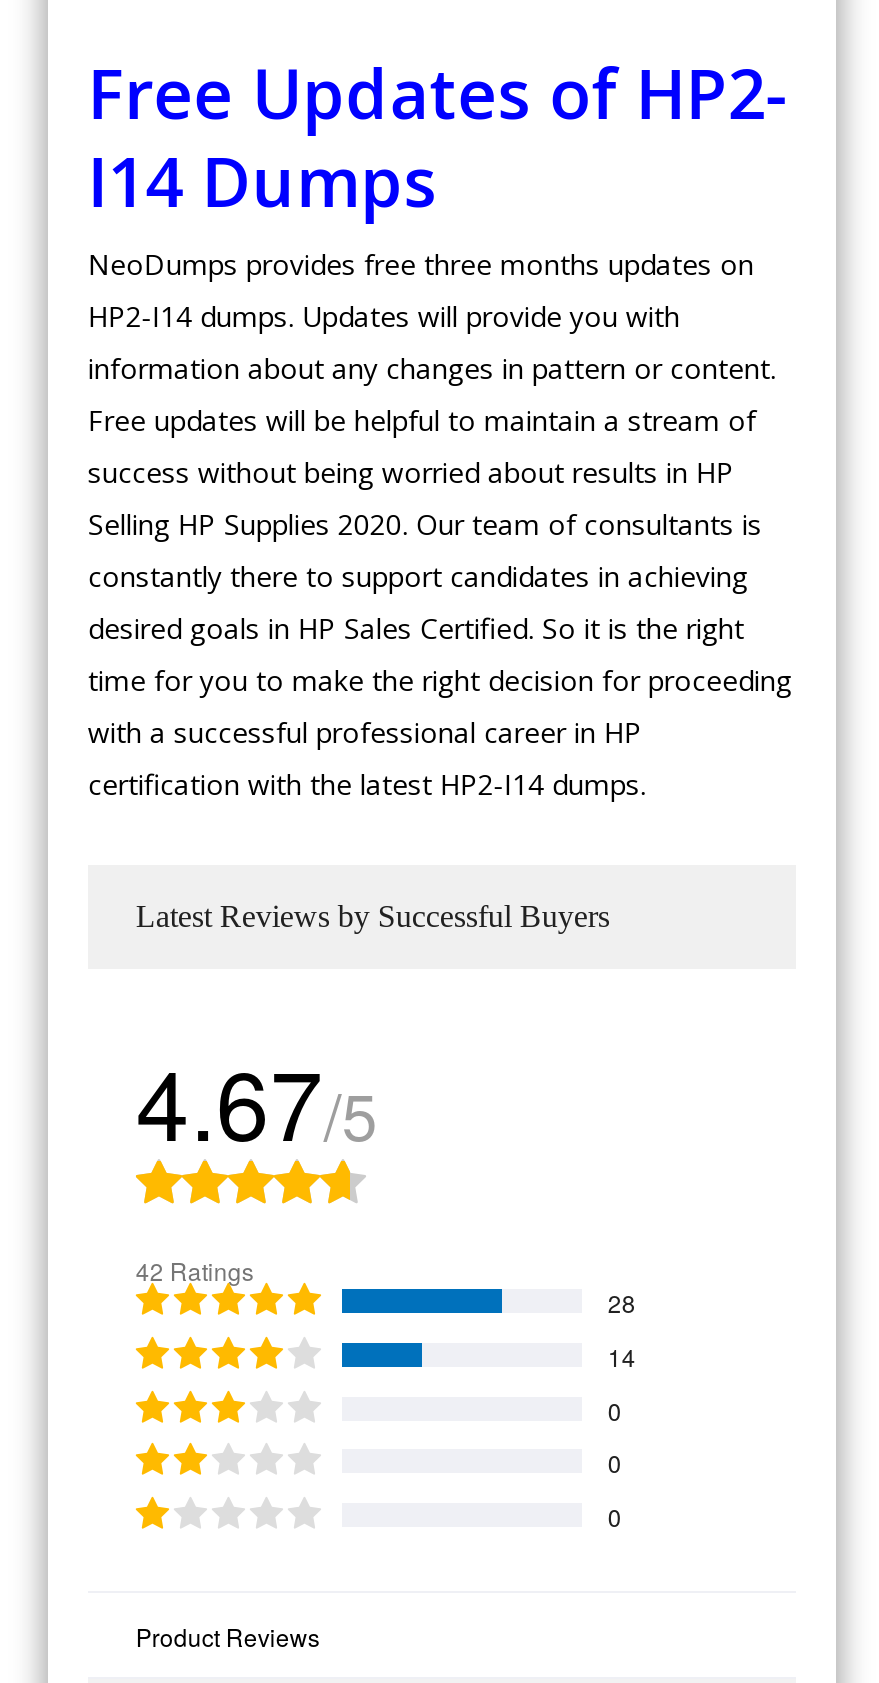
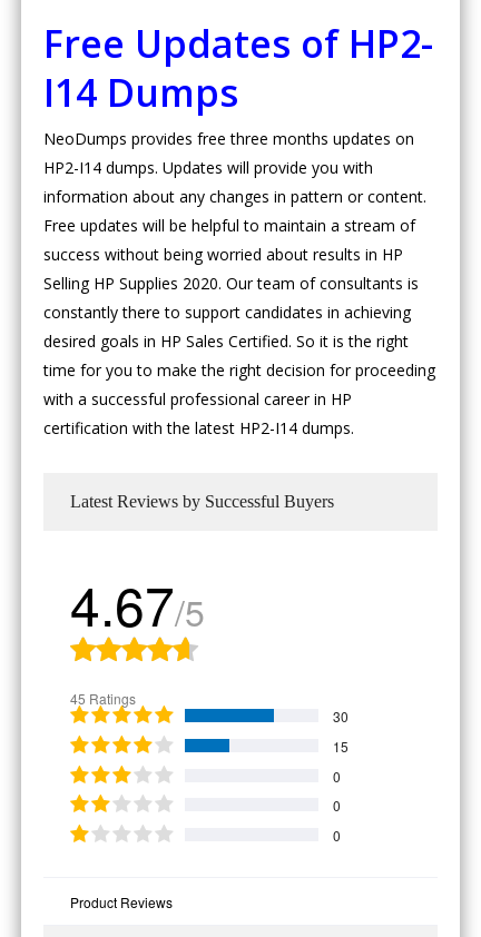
[136,1252,254,1286] 42 Ratings -> [70,688,136,707] 45 Ratings
[608,1284,636,1318] 28 -> [333,706,348,725] 30
[608,1338,636,1372] 14 -> [333,736,348,755] 15

